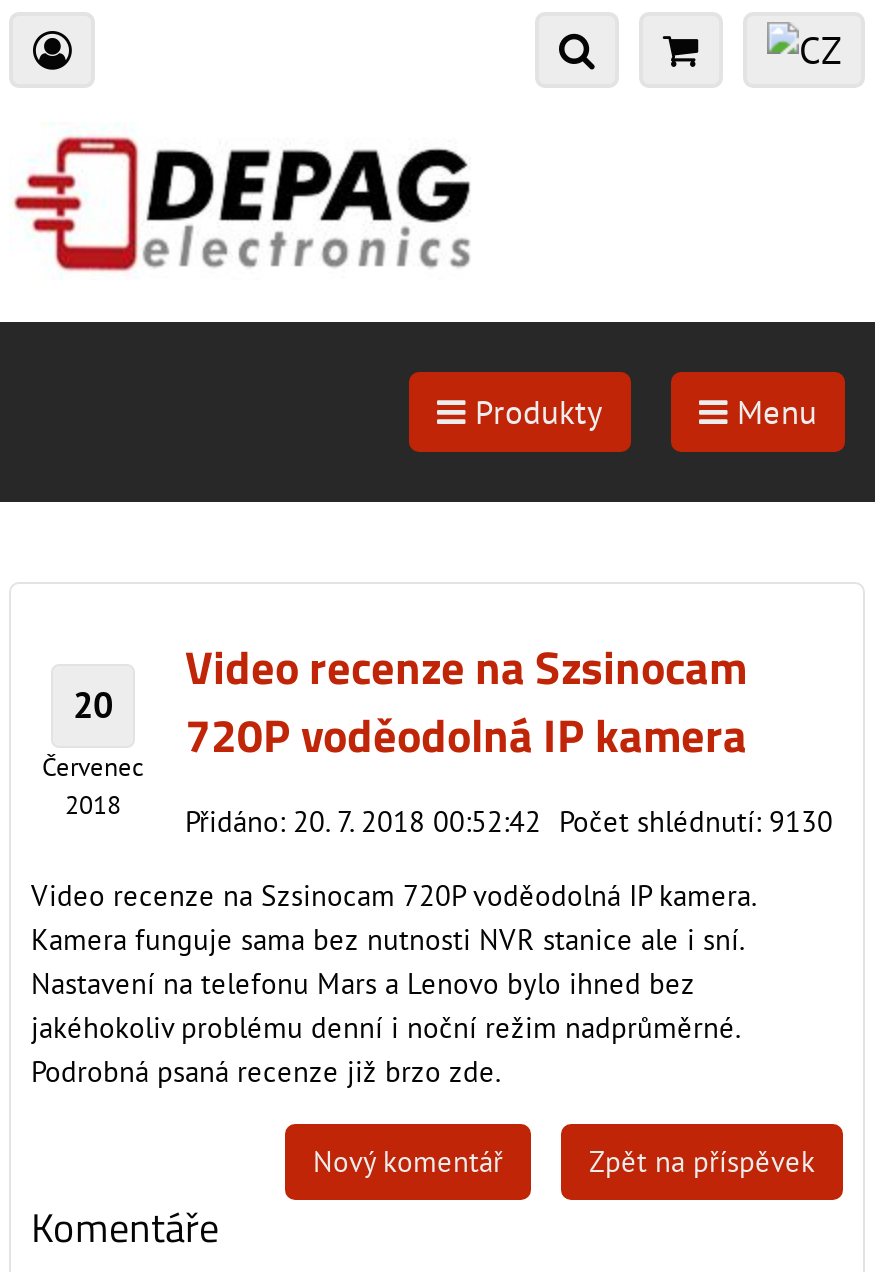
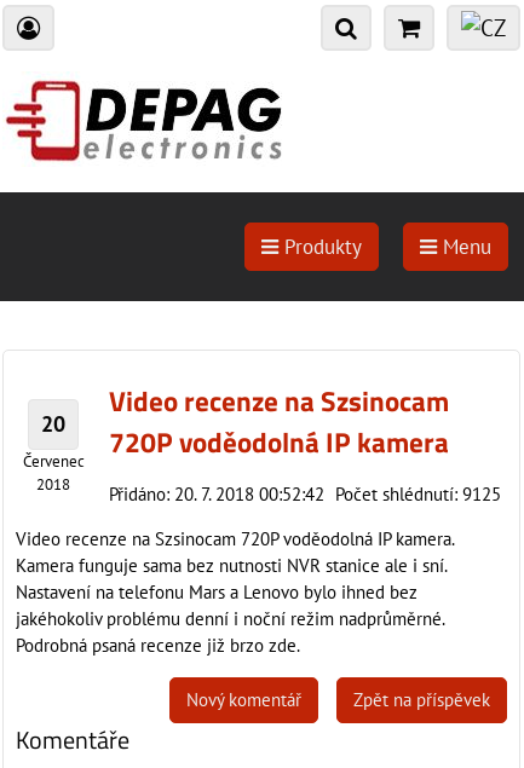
[185,802,833,840] Přidáno: 20. 7. 2018 00:52:42 Počet shlédnutí: 9130 -> [109,483,501,506] Přidáno: 20. 7. 2018 00:52:42 Počet shlédnutí: 9125

